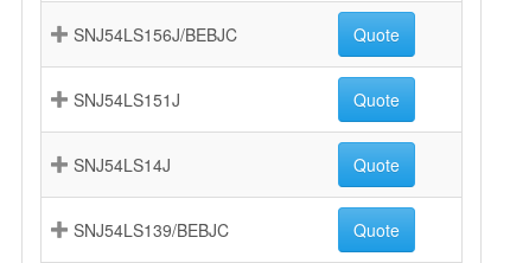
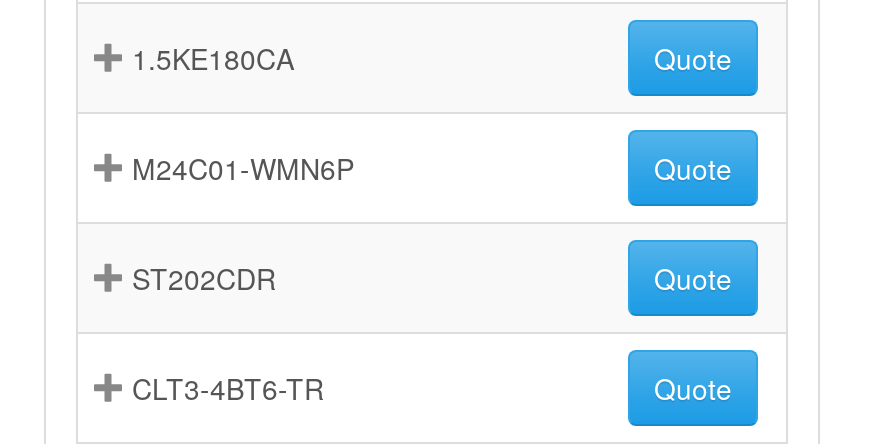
[74,23,237,46] SNJ54LS156J/BEBJC -> [132,38,294,78] 1.5KE180CA
[74,88,180,111] SNJ54LS151J -> [132,148,354,188] M24C01-WMN6P
[74,153,171,177] SNJ54LS14J -> [132,258,276,298] ST202CDR
[74,218,229,242] SNJ54LS139/BEBJC -> [132,368,324,408] CLT3-4BT6-TR

